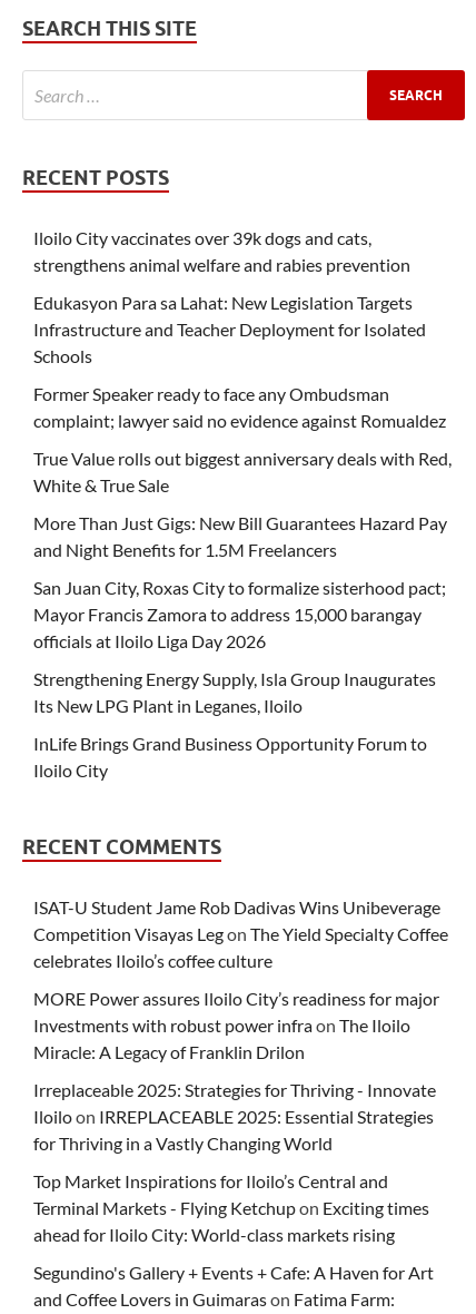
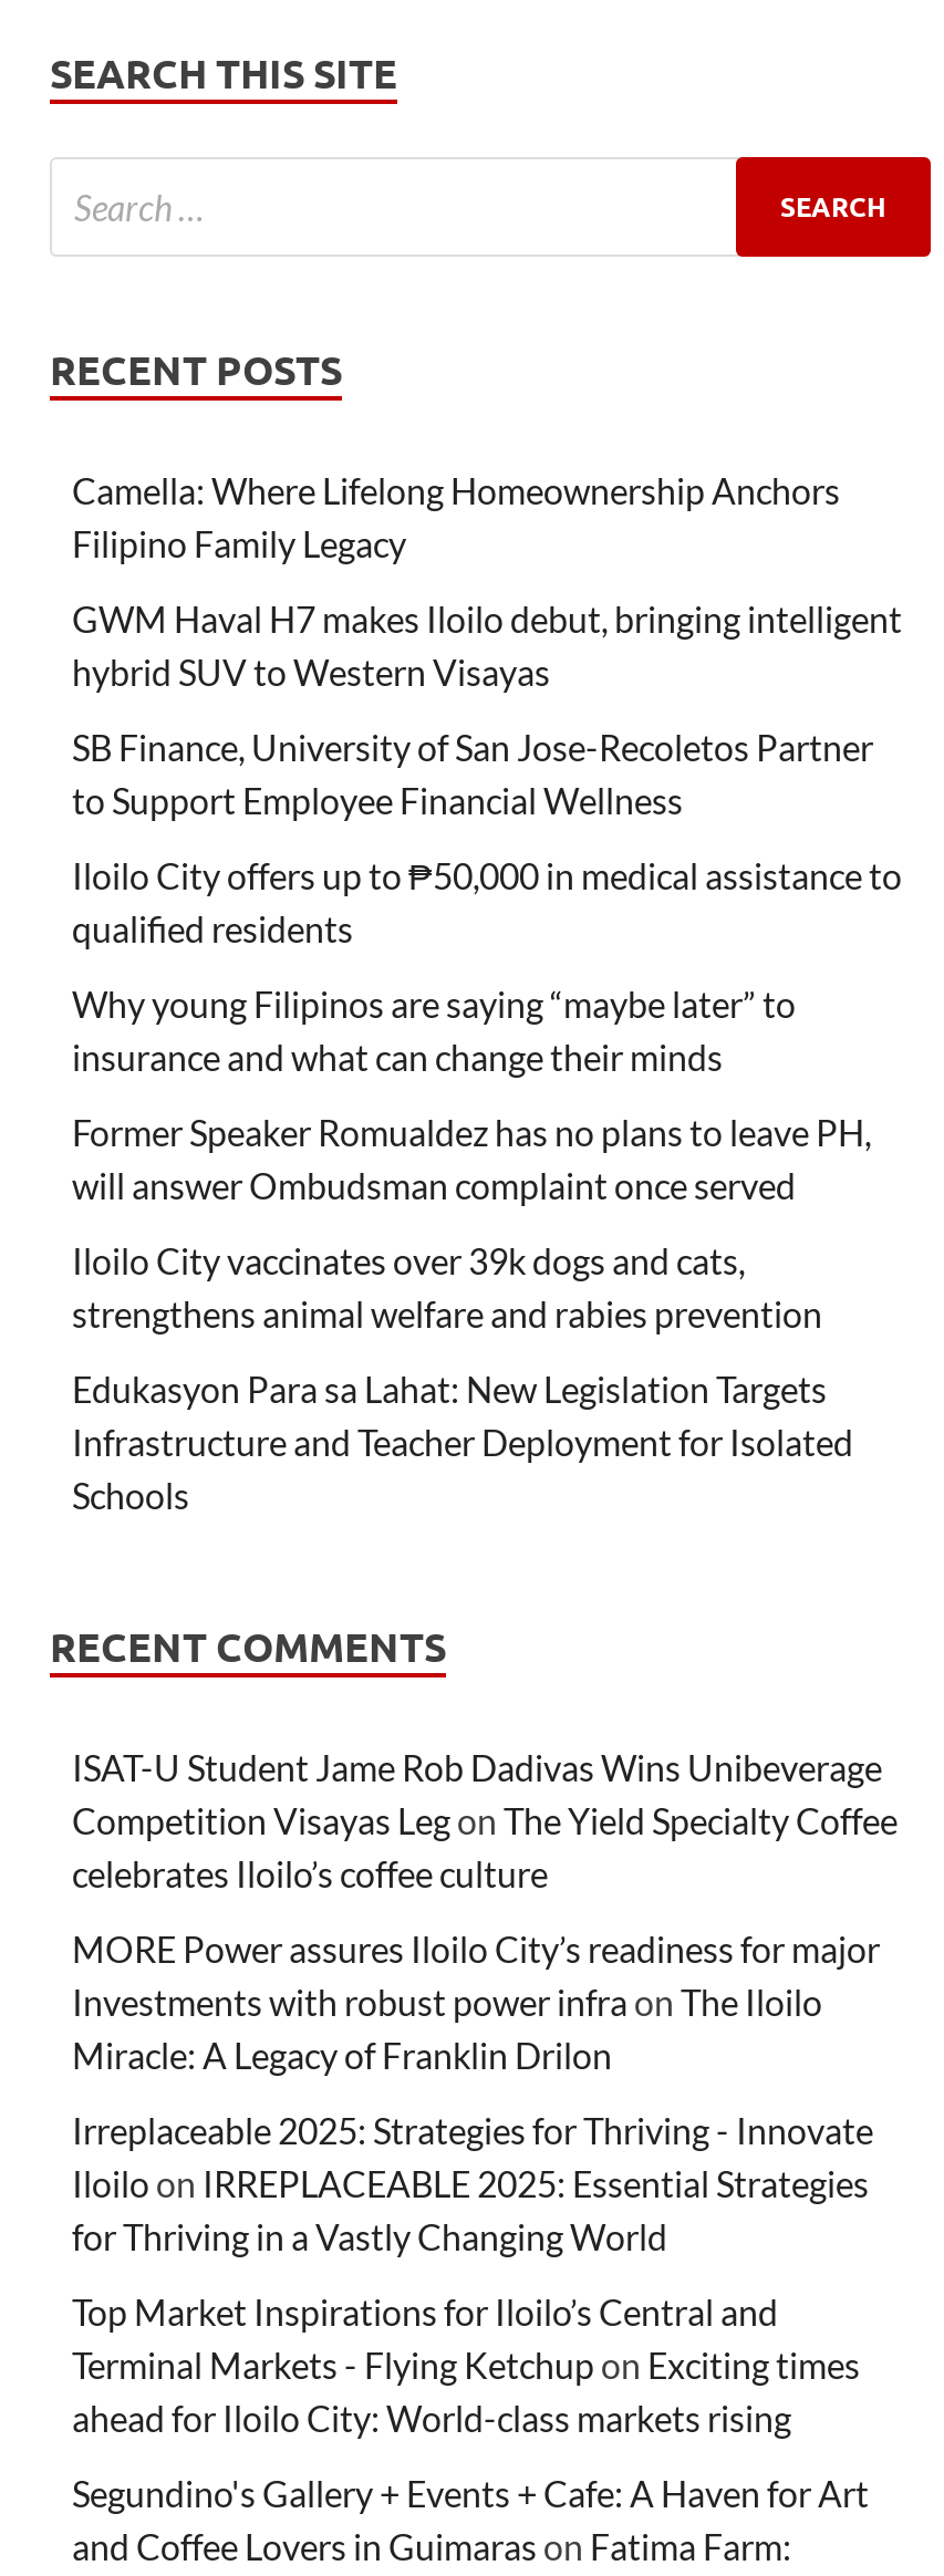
none -> [72,470,902,1207] Camella: Where Lifelong Homeownership Anchors | Filipino Family Legacy | GWM Haval H7 makes Iloilo debut, bringing intelligent | hybrid SUV to Western Visayas | SB Finance, University of San Jose-Recoletos Partner | to Support Employee Financial Wellness | Iloilo City offers up to ₱50,000 in medical assistance to | qualified residents | Why young Filipinos are saying “maybe later” to | insurance and what can change their minds | Former Speaker Romualdez has no plans to leave PH, | will answer Ombudsman complaint once served
moved [33,227,426,367] -> [72,1240,853,1516]: Iloilo City vaccinates over 39k dogs and cats, | strengthens animal welfare and rabies prevention | Edukasyon Para sa Lahat: New Legislation Targets | Infrastructure and Teacher Deployment for Isolated | Schools
[33,383,452,781] Former Speaker ready to face any Ombudsman | complaint; lawyer said no evidence against Romualdez | True Value rolls out biggest anniversary deals with Red, | White & True Sale | More Than Just Gigs: New Bill Guarantees Hazard Pay | and Night Benefits for 1.5M Freelancers | San Juan City, Roxas City to formalize sisterhood pact; | Mayor Francis Zamora to address 15,000 barangay | officials at Iloilo Liga Day 2026 | Strengthening Energy Supply, Isla Group Inaugurates | Its New LPG Plant in Leganes, Iloilo | InLife Brings Grand Business Opportunity Forum to | Iloilo City -> none

